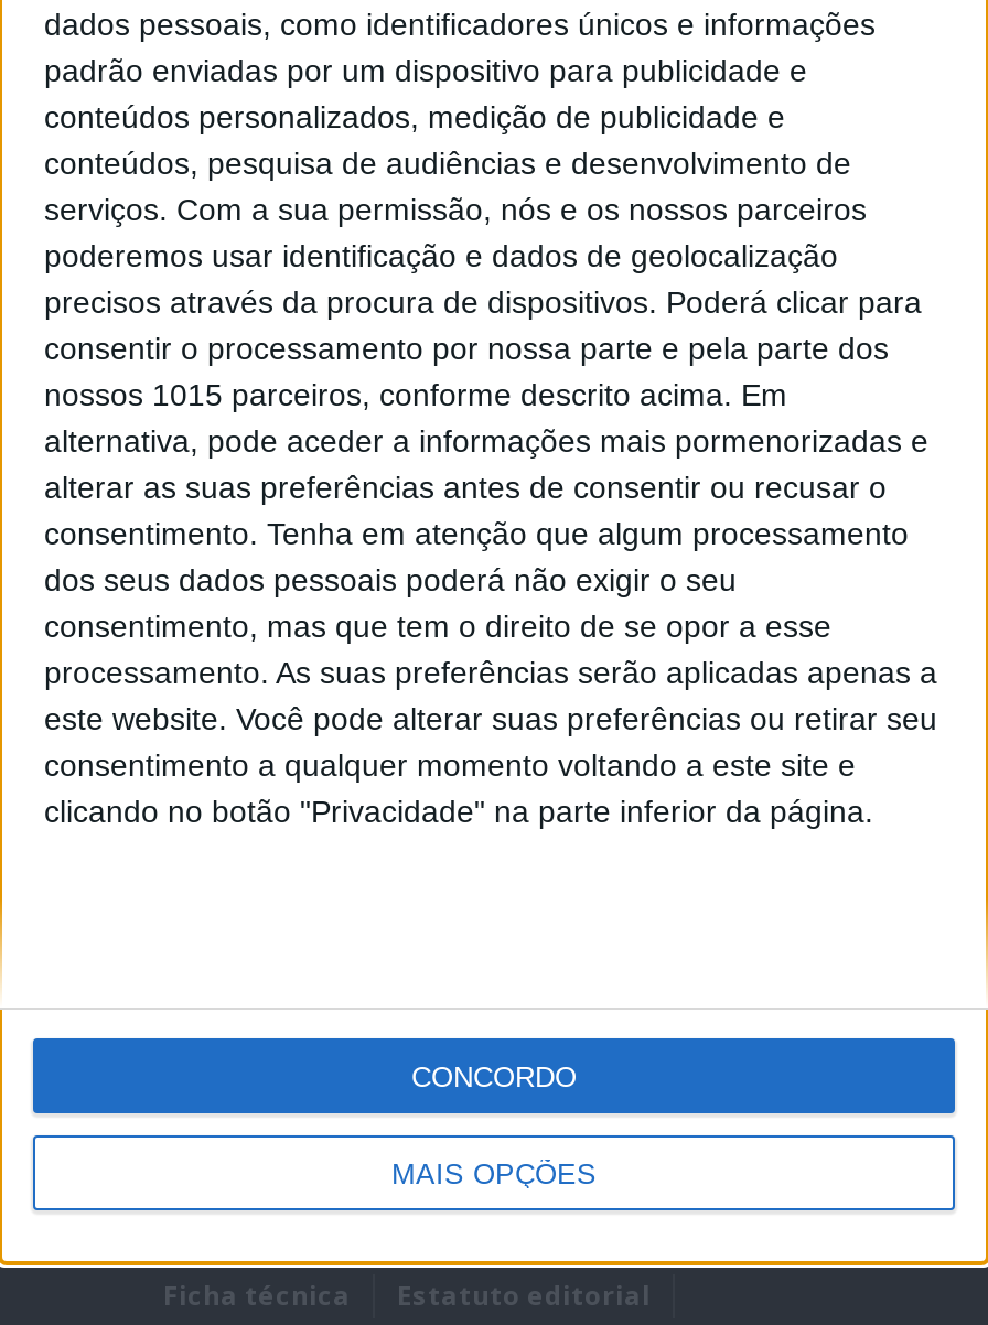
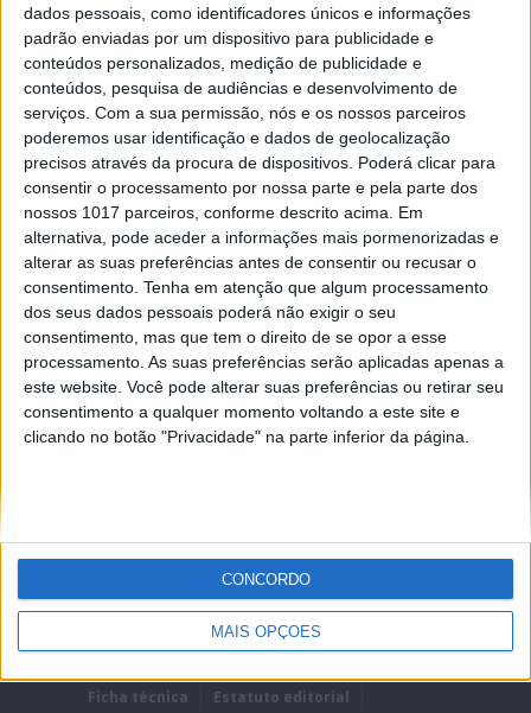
[44,378,787,413] nossos 1015 parceiros, conforme descrito acima. Em -> [24,203,423,222] nossos 1017 parceiros, conforme descrito acima. Em

